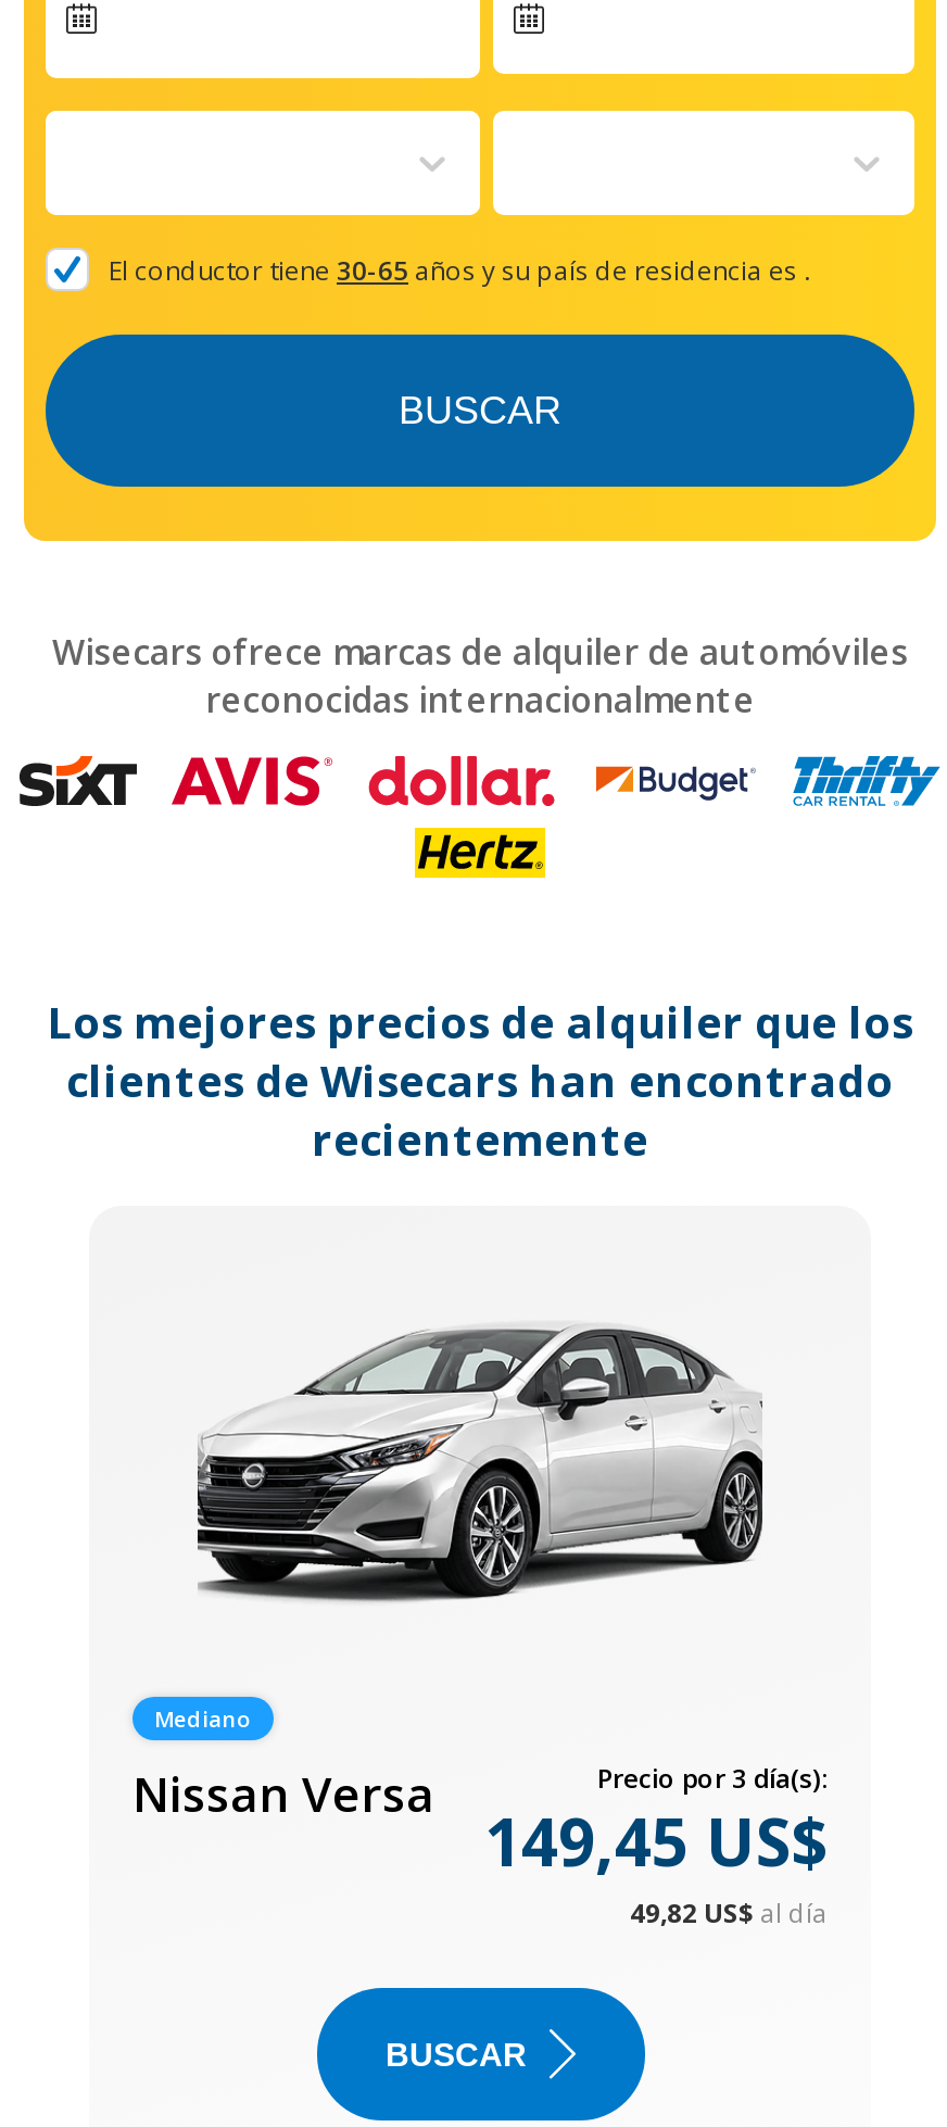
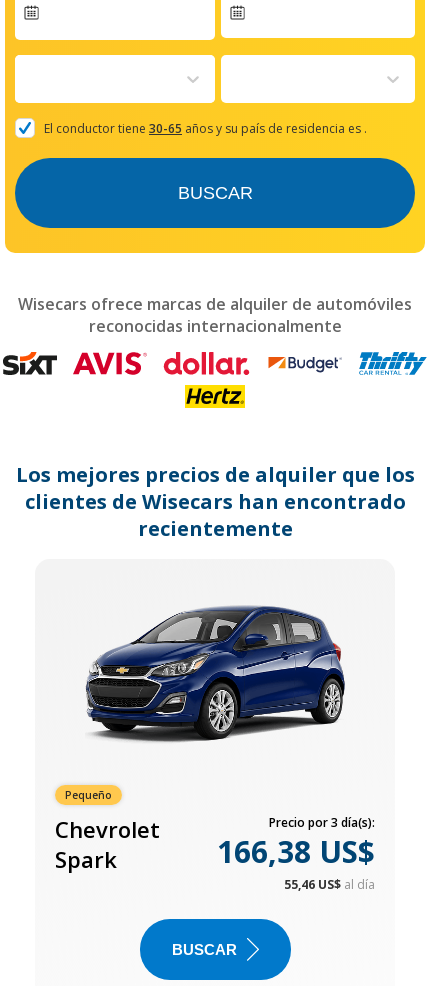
[195,1308,765,1599] [image] -> [85,605,346,741] [image]
[132,1702,434,1824] Mediano | Nissan Versa -> [55,788,160,874] Pequeño | Chevrolet | Spark
[484,1796,828,1885] 149,45 US$ -> [217,831,375,872] 166,38 US$
[630,1894,828,1931] 49,82 US$ al día -> [284,876,375,893] 55,46 US$ al día

